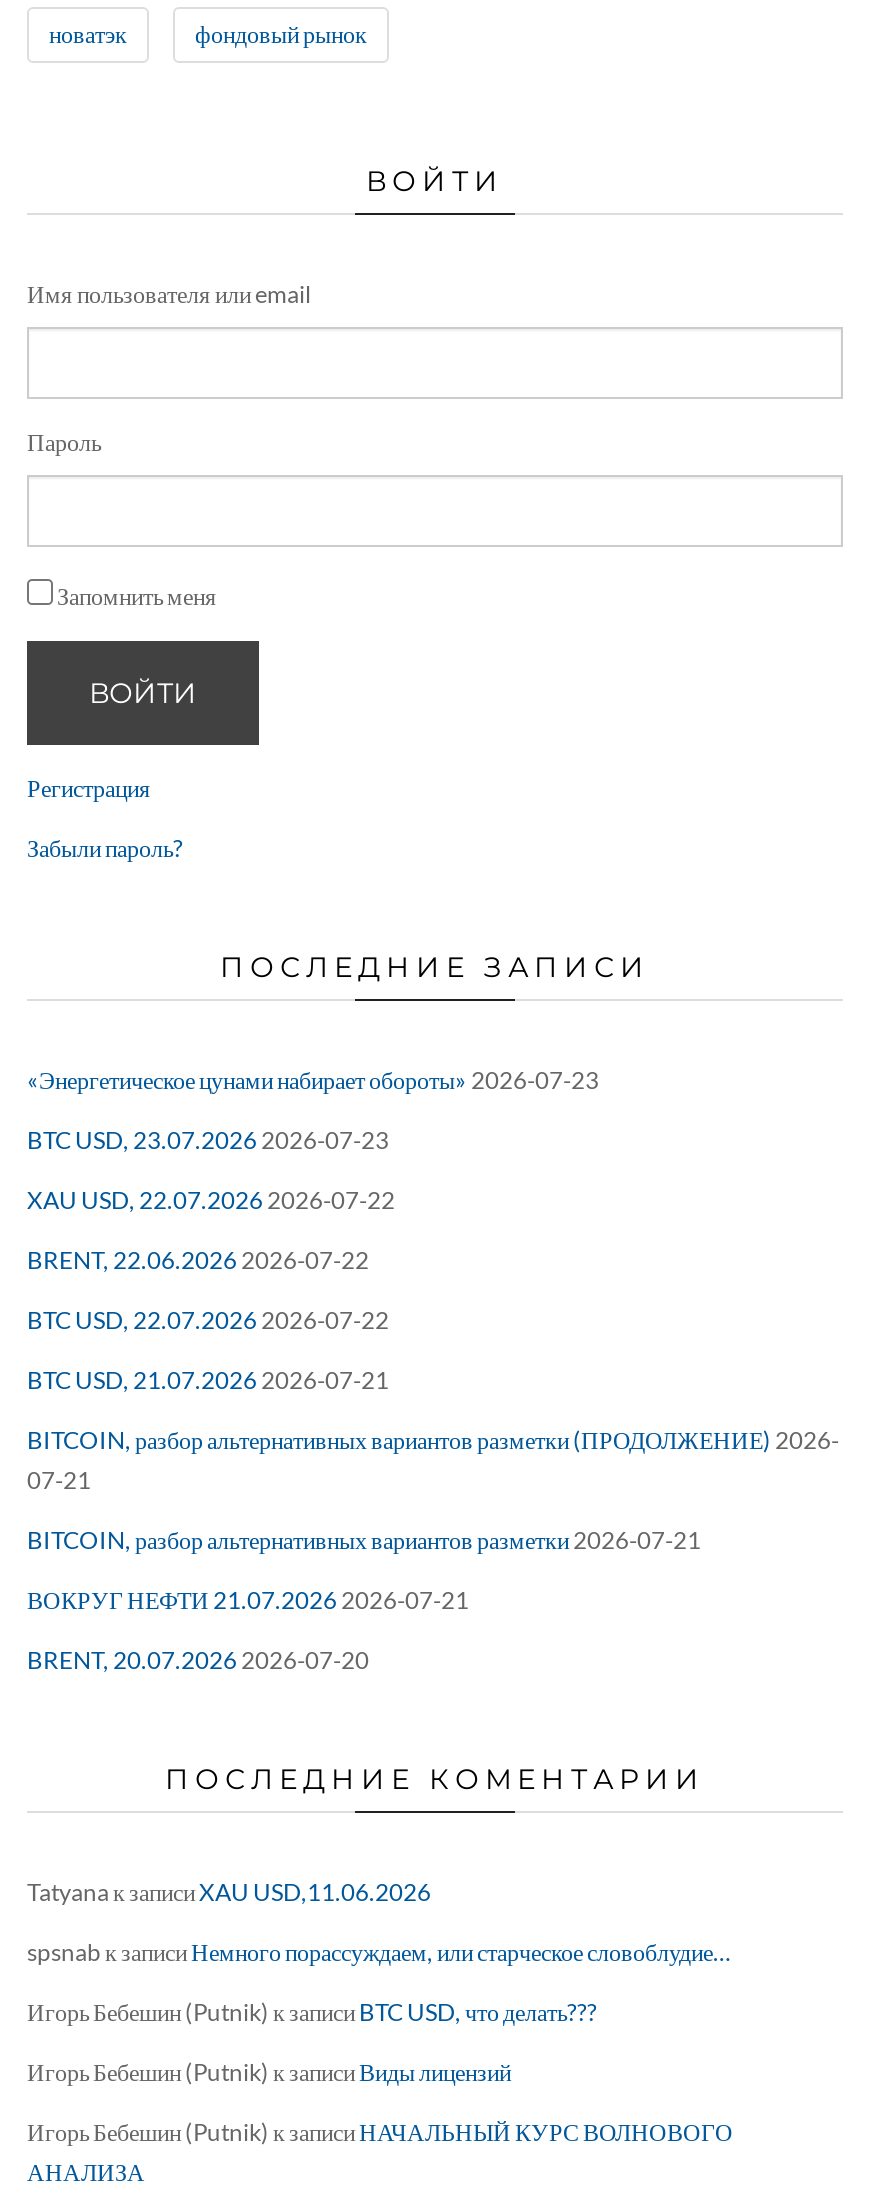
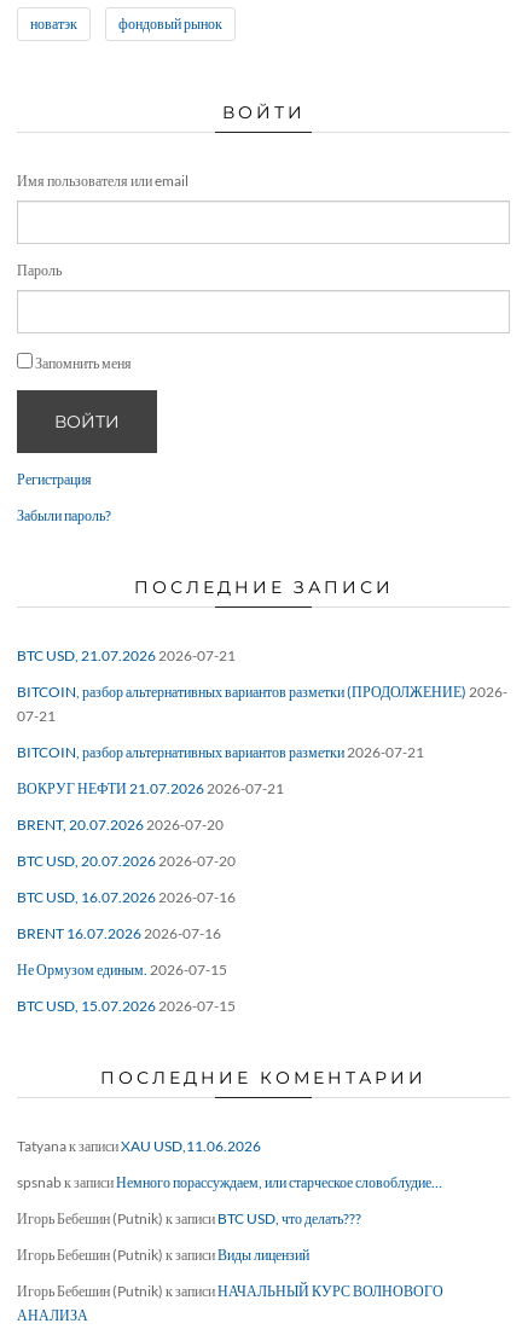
[27,1066,599,1336] «Энергетическое цунами набирает обороты» 2026-07-23 | BTC USD, 23.07.2026 2026-07-23 | XAU USD, 22.07.2026 2026-07-22 | BRENT, 22.06.2026 2026-07-22 | BTC USD, 22.07.2026 2026-07-22 -> none
moved [27,1366,839,1676] -> [17,646,507,833]: BTC USD, 21.07.2026 2026-07-21 | BITCOIN, разбор альтернативных вариантов разметки (ПРОДОЛЖЕНИЕ) 2026- | 07-21 | BITCOIN, разбор альтернативных вариантов разметки 2026-07-21 | ВОКРУГ НЕФТИ 21.07.2026 2026-07-21 | BRENT, 20.07.2026 2026-07-20
none -> [17,851,236,1014] BTC USD, 20.07.2026 2026-07-20 | BTC USD, 16.07.2026 2026-07-16 | BRENT 16.07.2026 2026-07-16 | Не Ормузом единым. 2026-07-15 | BTC USD, 15.07.2026 2026-07-15

